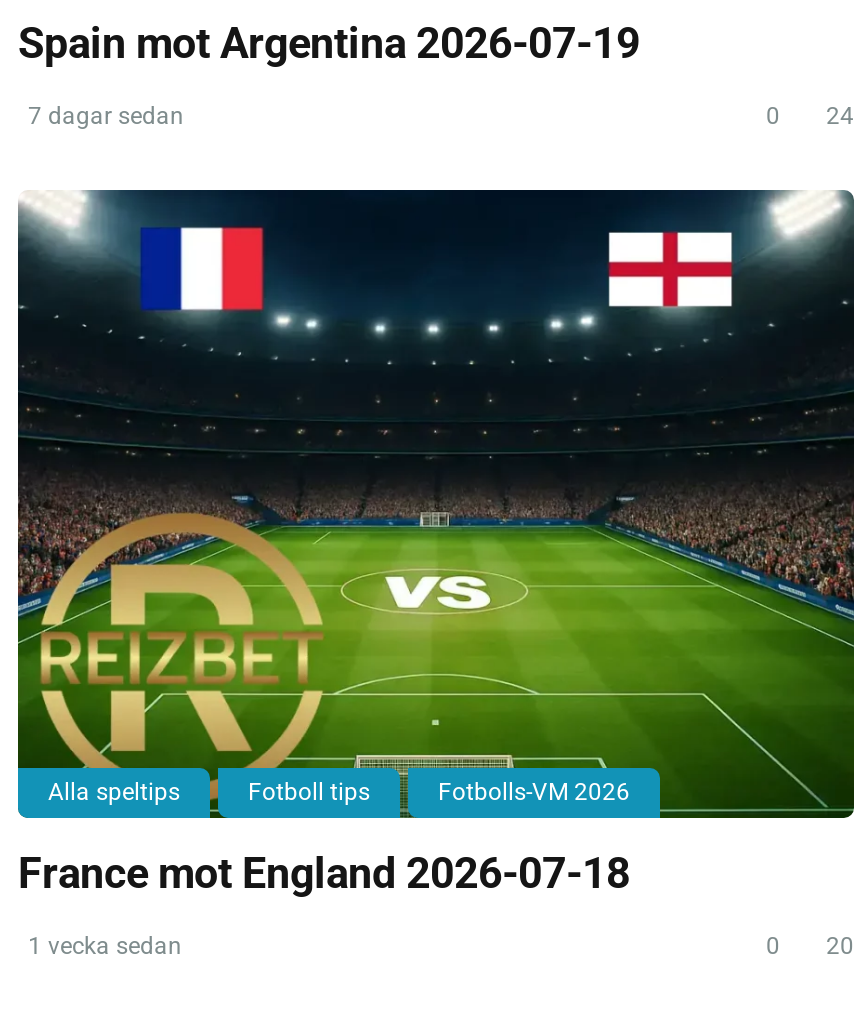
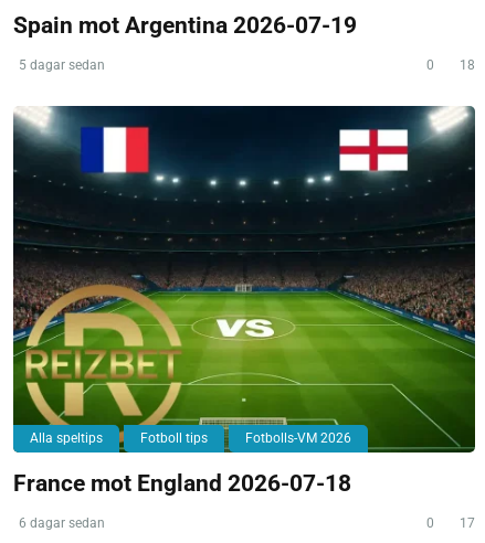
[28,102,184,130] 7 dagar sedan -> [19,58,105,73] 5 dagar sedan
[766,102,854,130] 0 24 -> [426,58,475,73] 0 18
[28,931,182,959] 1 vecka sedan -> [19,515,105,531] 6 dagar sedan
[766,931,854,959] 0 20 -> [426,515,475,531] 0 17

